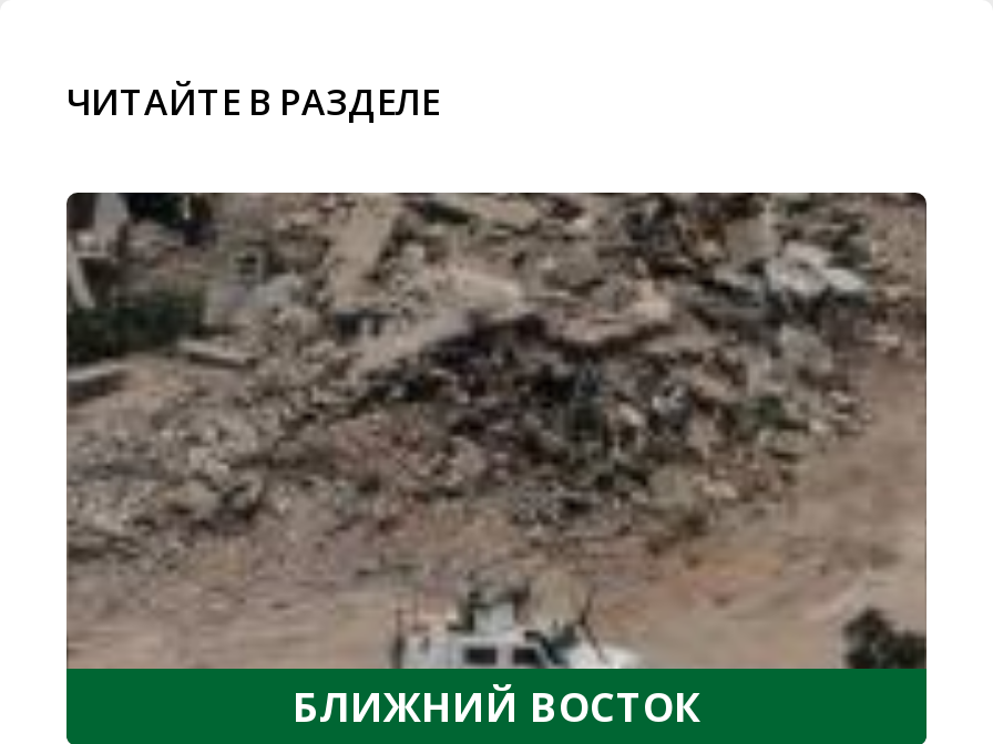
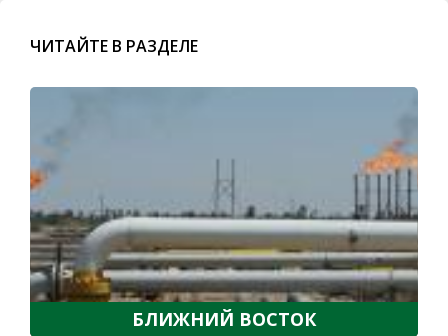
[64,190,929,671] [image] -> [30,87,418,302] [image]

